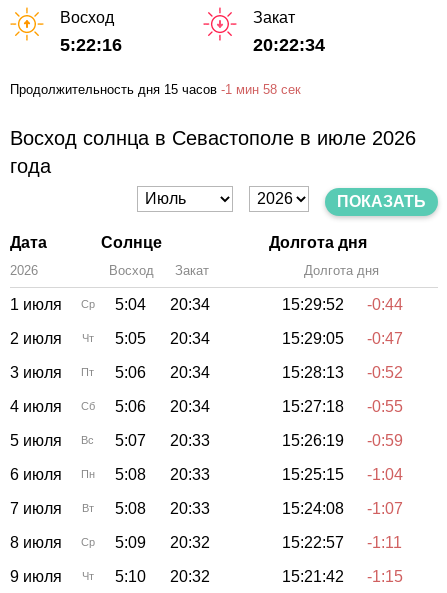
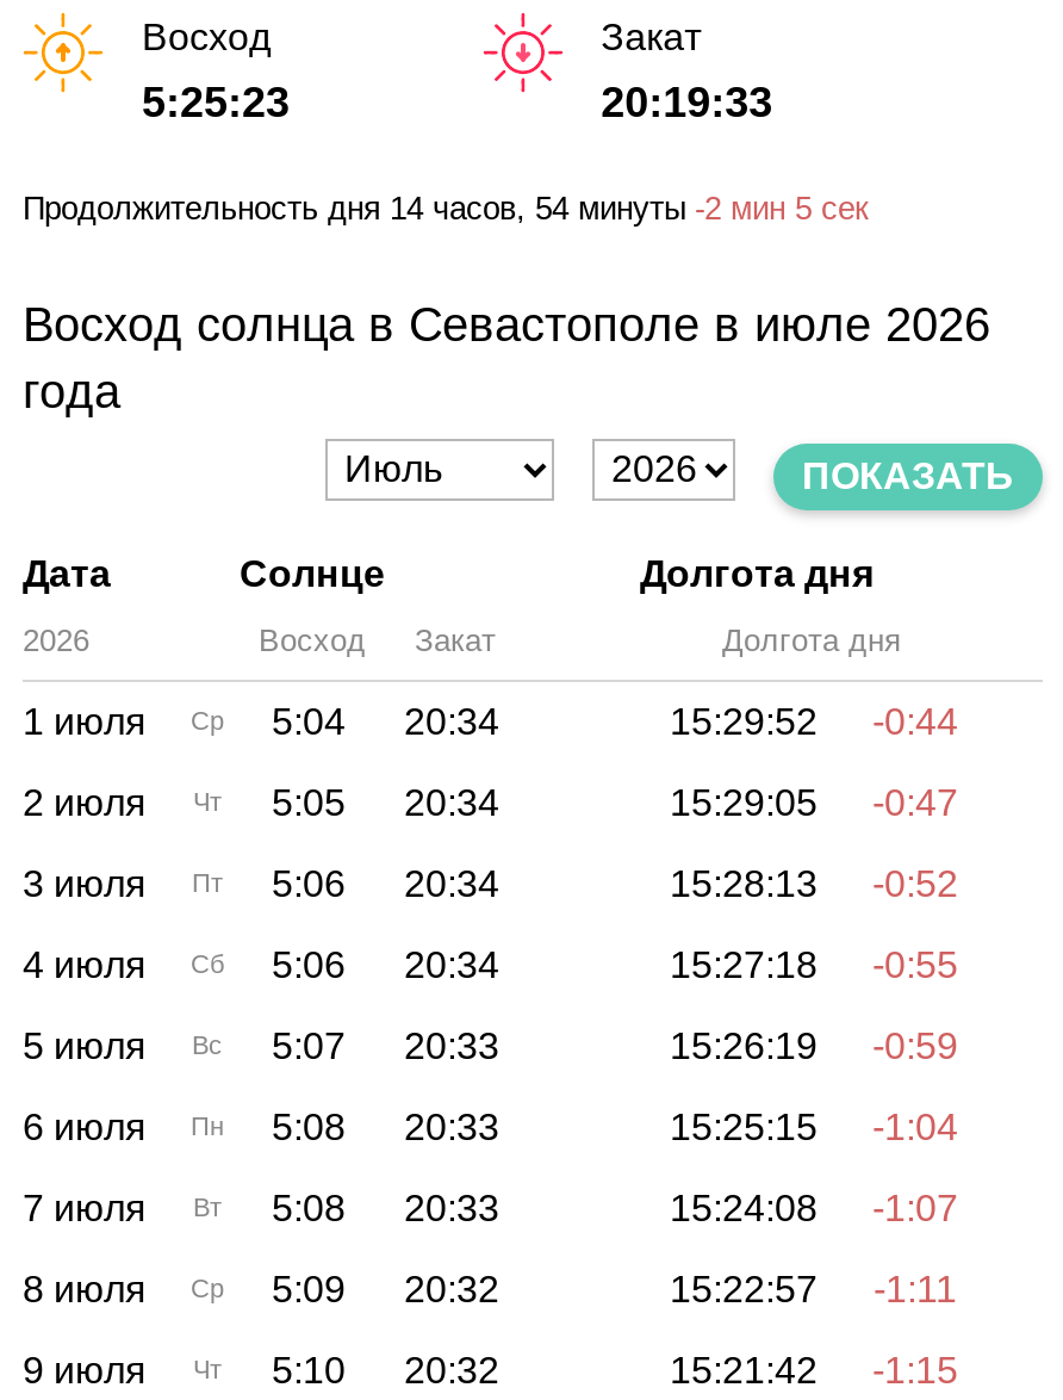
[60,35,122,55] 5:22:16 -> [142,79,290,127] 5:25:23
[253,35,325,55] 20:22:34 -> [601,79,772,127] 20:19:33
[10,82,301,97] Продолжительность дня 15 часов -1 мин 58 сек -> [23,192,869,227] Продолжительность дня 14 часов, 54 минуты -2 мин 5 сек

